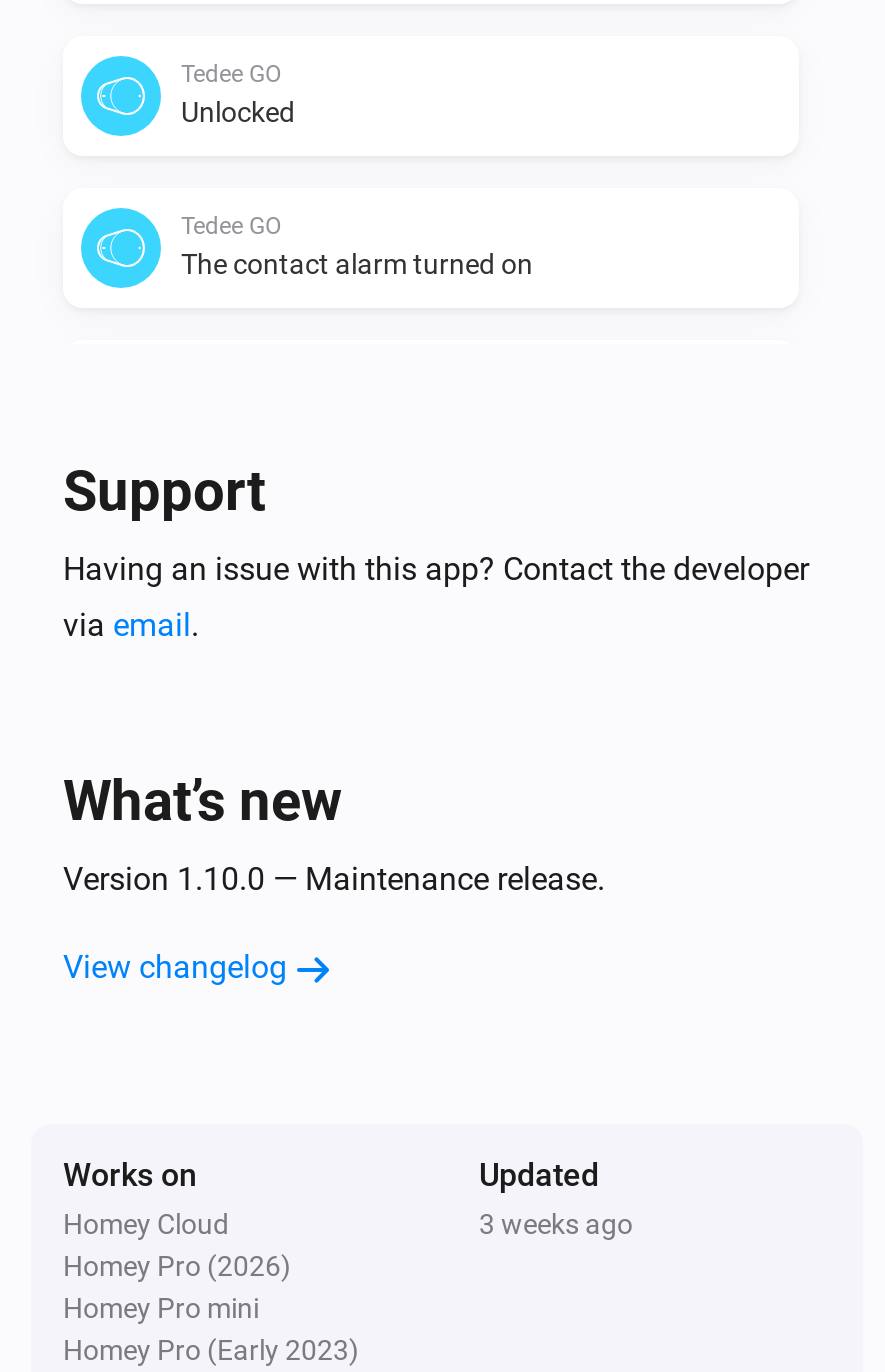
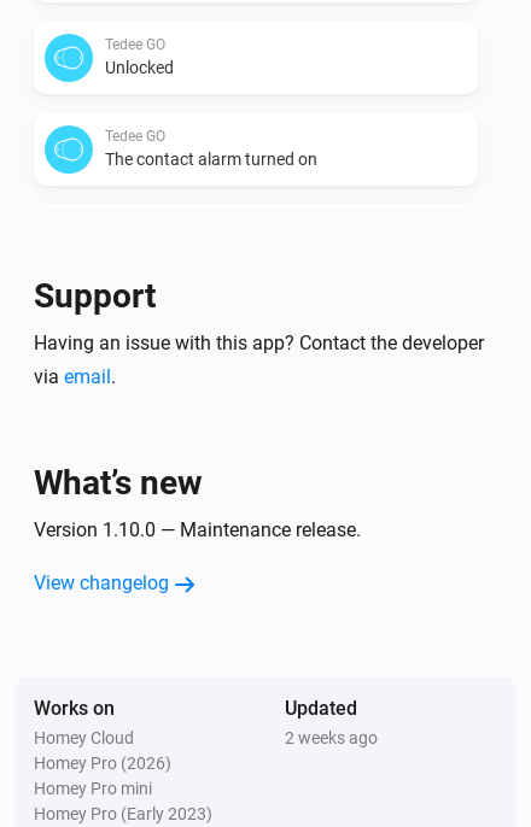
[479,1208,633,1240] 3 weeks ago -> [285,728,378,747] 2 weeks ago

